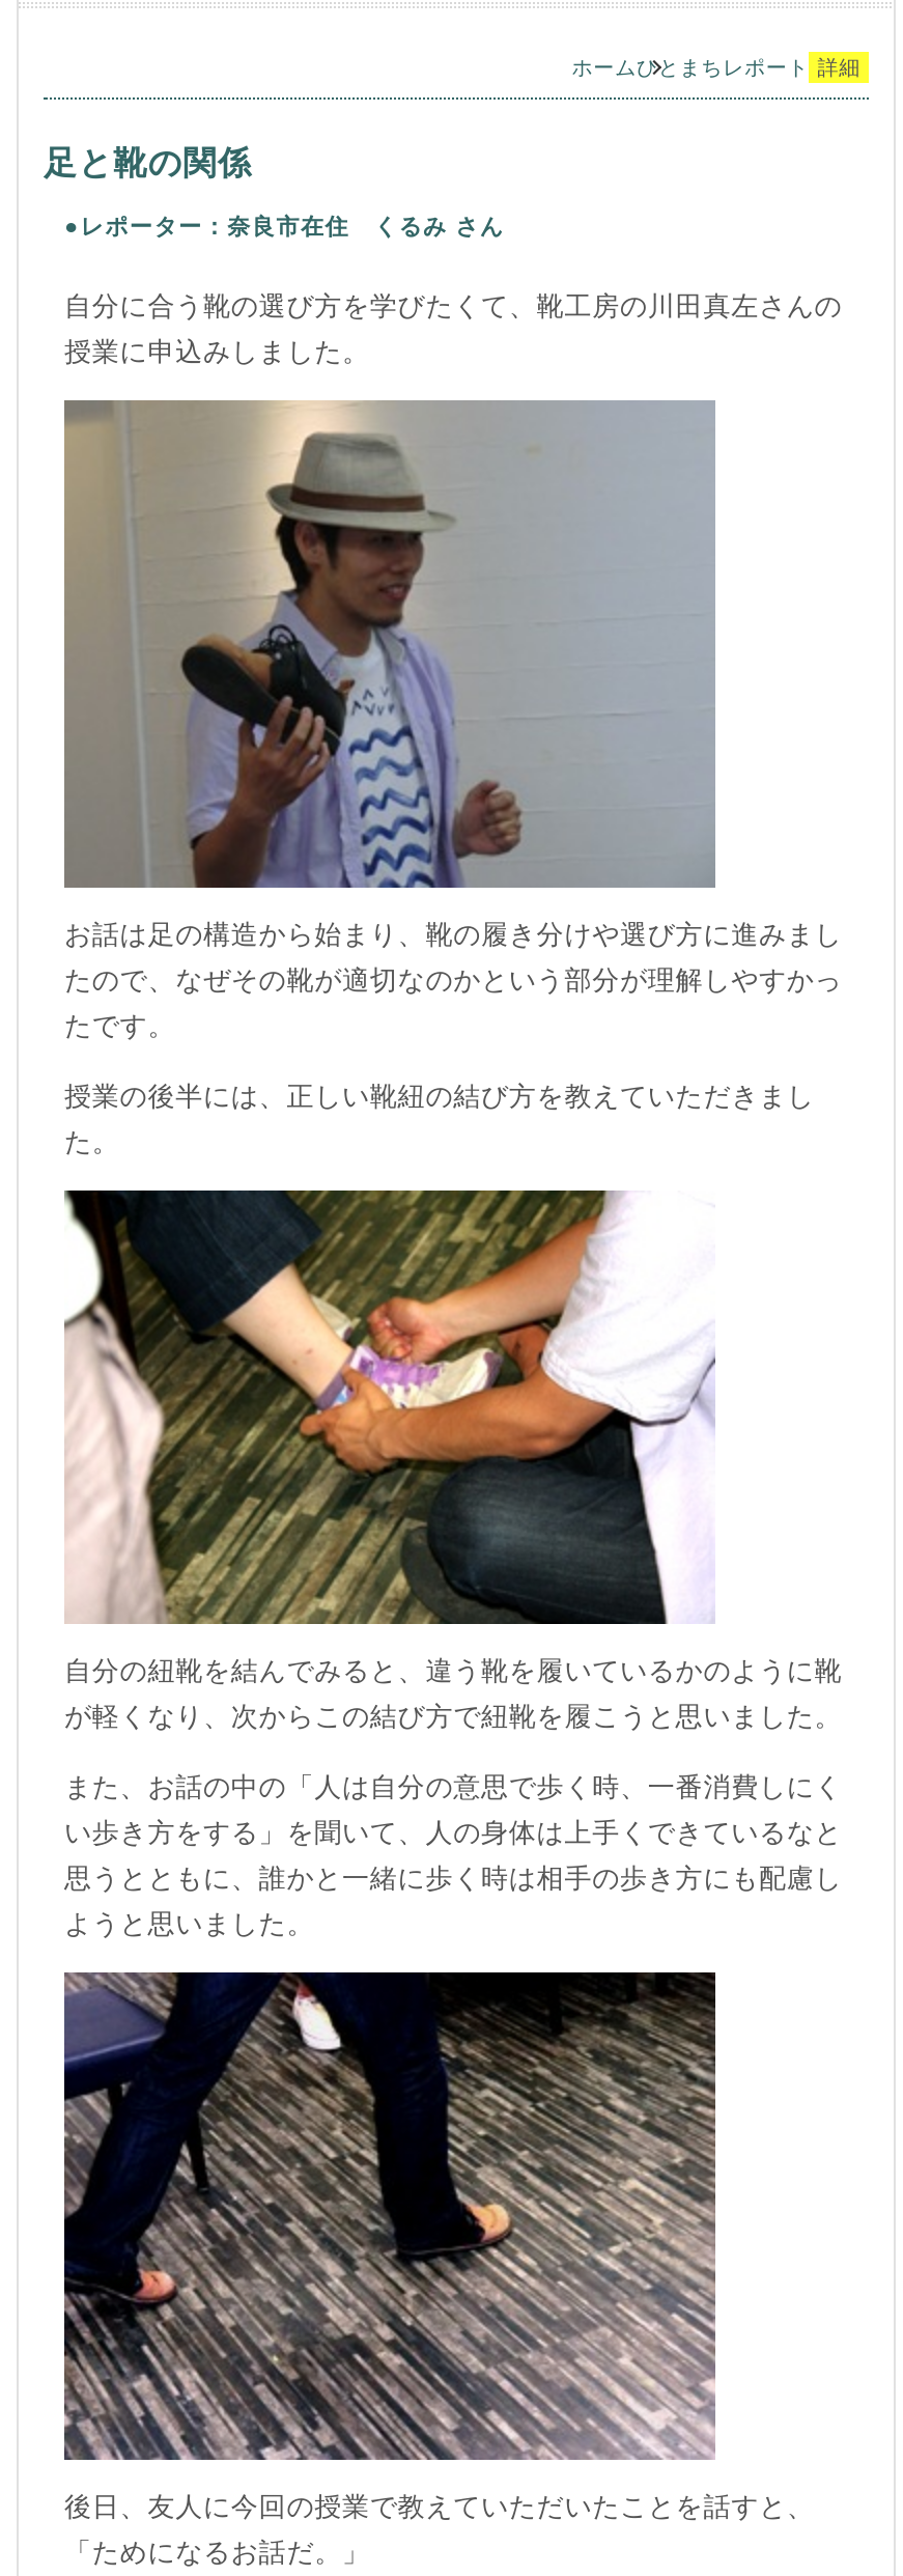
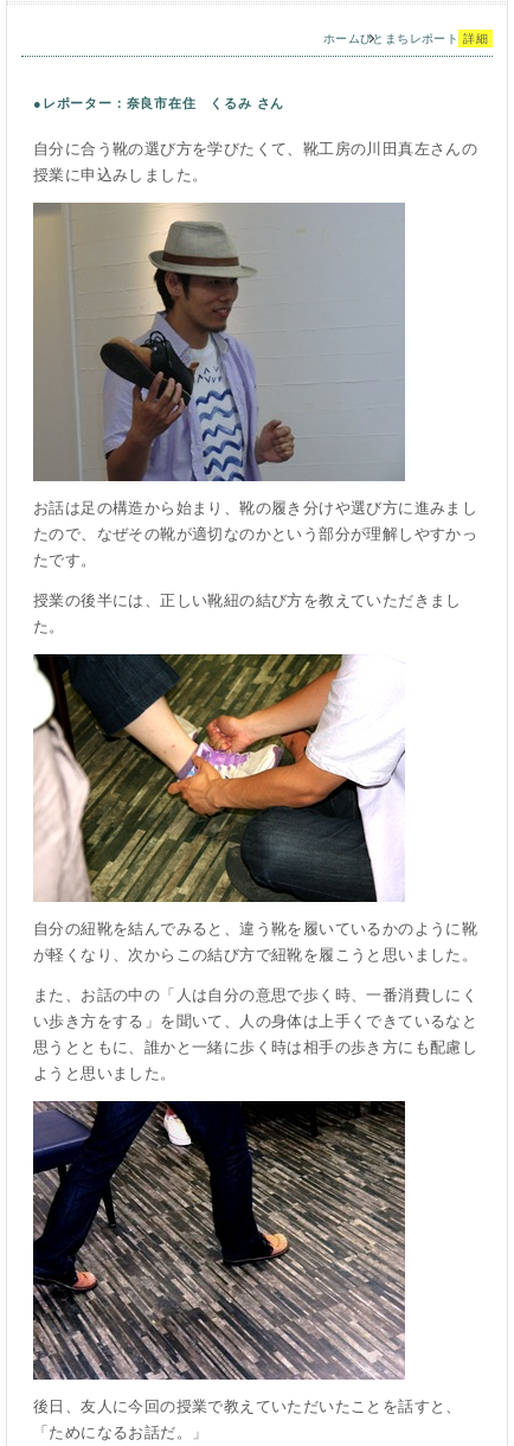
[44,145,253,180] 足と靴の関係 -> none

